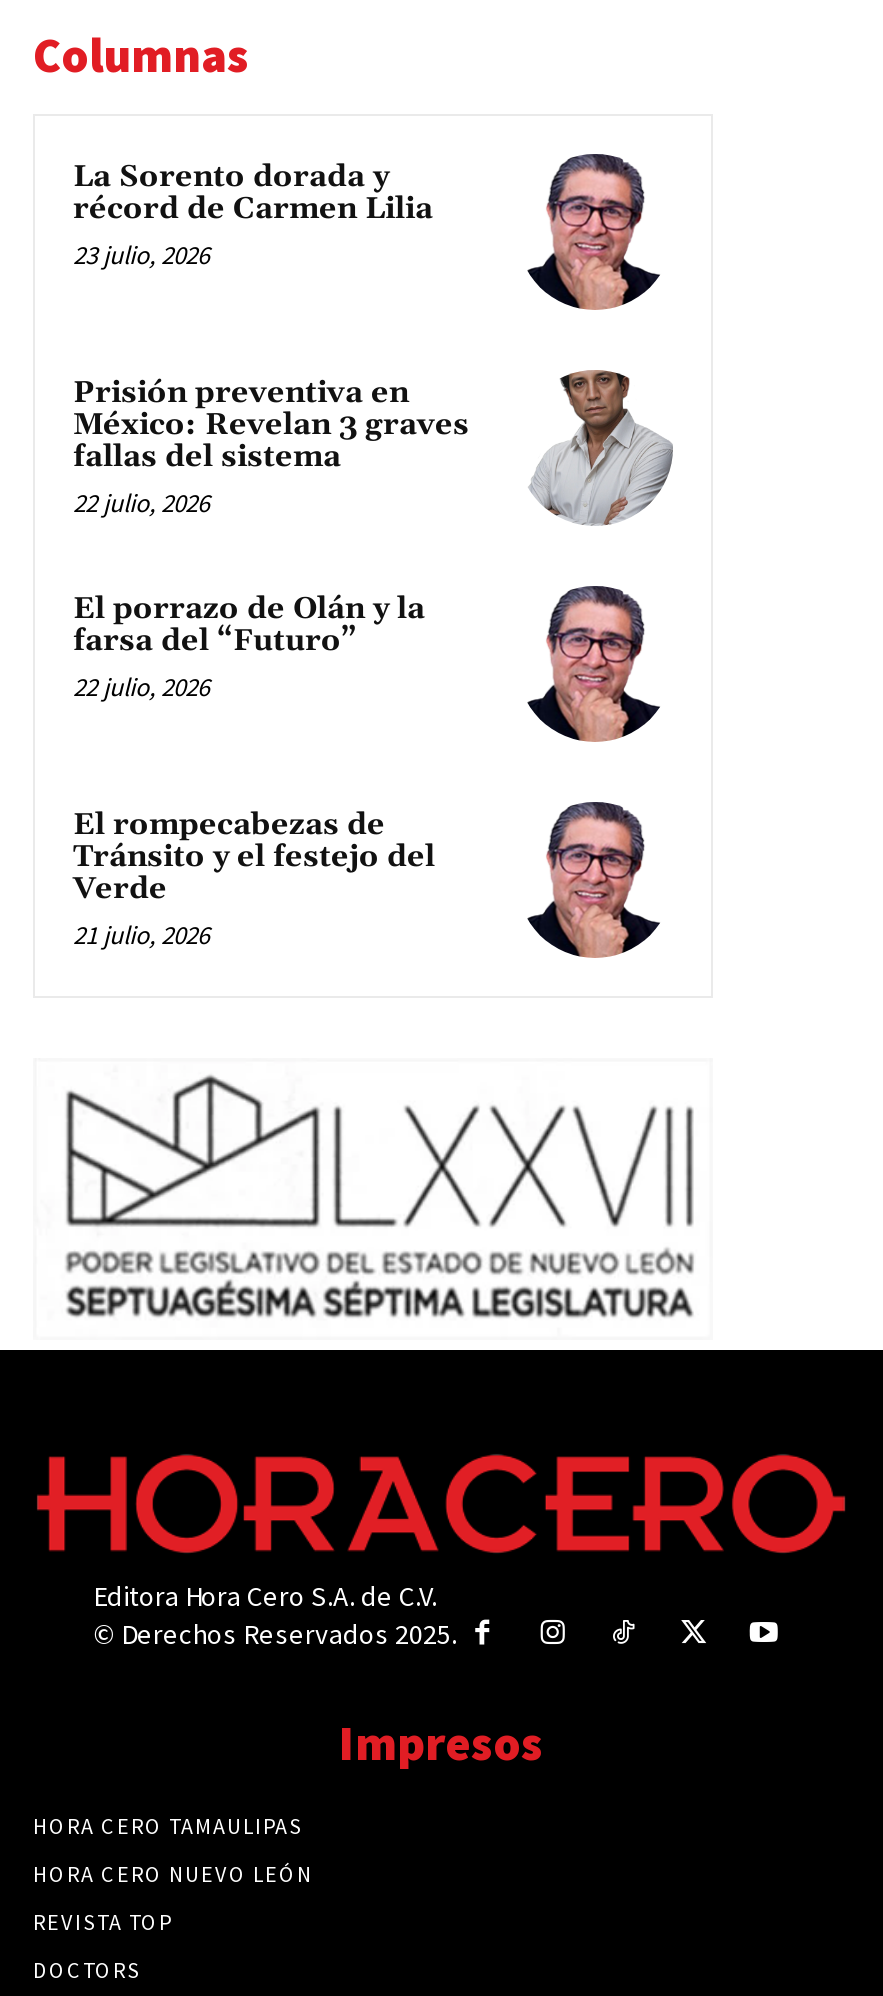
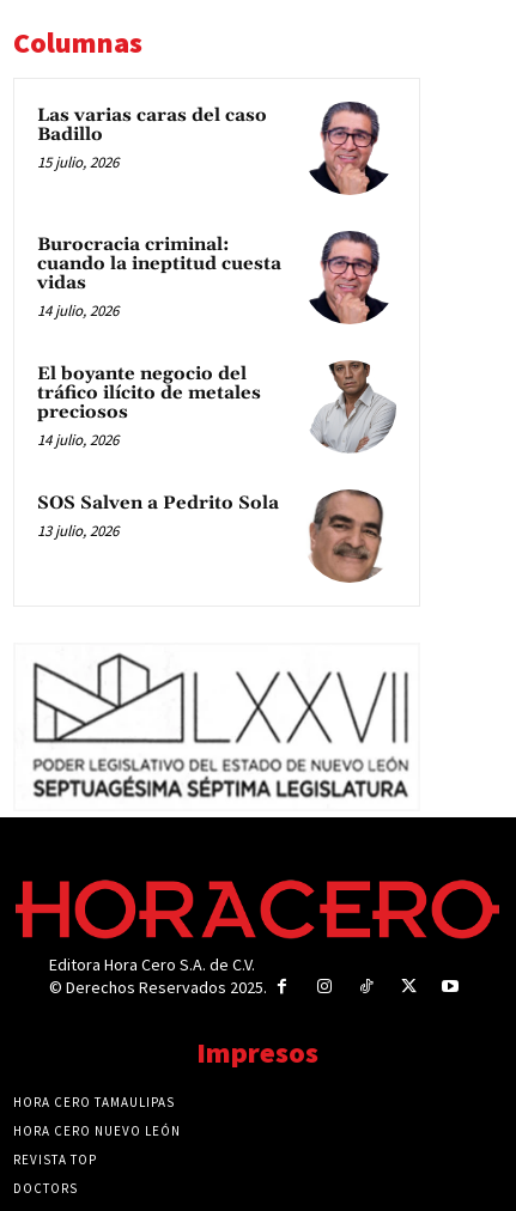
[73,158,433,272] La Sorento dorada y | récord de Carmen Lilia | 23 julio, 2026 -> [37,104,267,173] Las varias caras del caso | Badillo | 15 julio, 2026
[73,374,469,520] Prisión preventiva en | México: Revelan 3 graves | fallas del sistema | 22 julio, 2026 -> [37,234,281,321] Burocracia criminal: | cuando la ineptitud cuesta | vidas | 14 julio, 2026
moved [531,370,675,526] -> [311,360,397,454]: [image]
[73,590,425,704] El porrazo de Olán y la | farsa del “Futuro” | 22 julio, 2026 -> [37,363,261,450] El boyante negocio del | tráfico ilícito de metales | preciosos | 14 julio, 2026
moved [527,584,673,742] -> [309,230,396,324]: [image]
[73,806,435,952] El rompecabezas de | Tránsito y el festejo del | Verde | 21 julio, 2026 -> [37,492,279,541] SOS Salven a Pedrito Sola | 13 julio, 2026
[527,802,661,958] [image] -> [308,489,387,582] [image]

